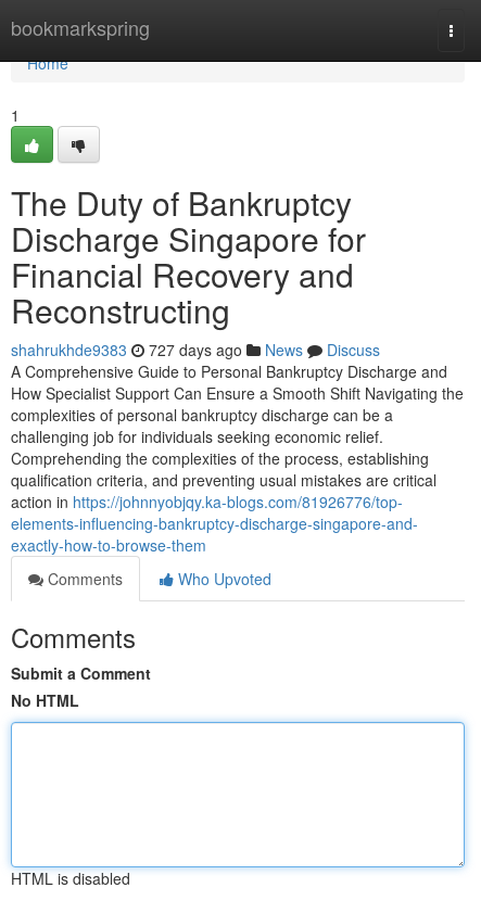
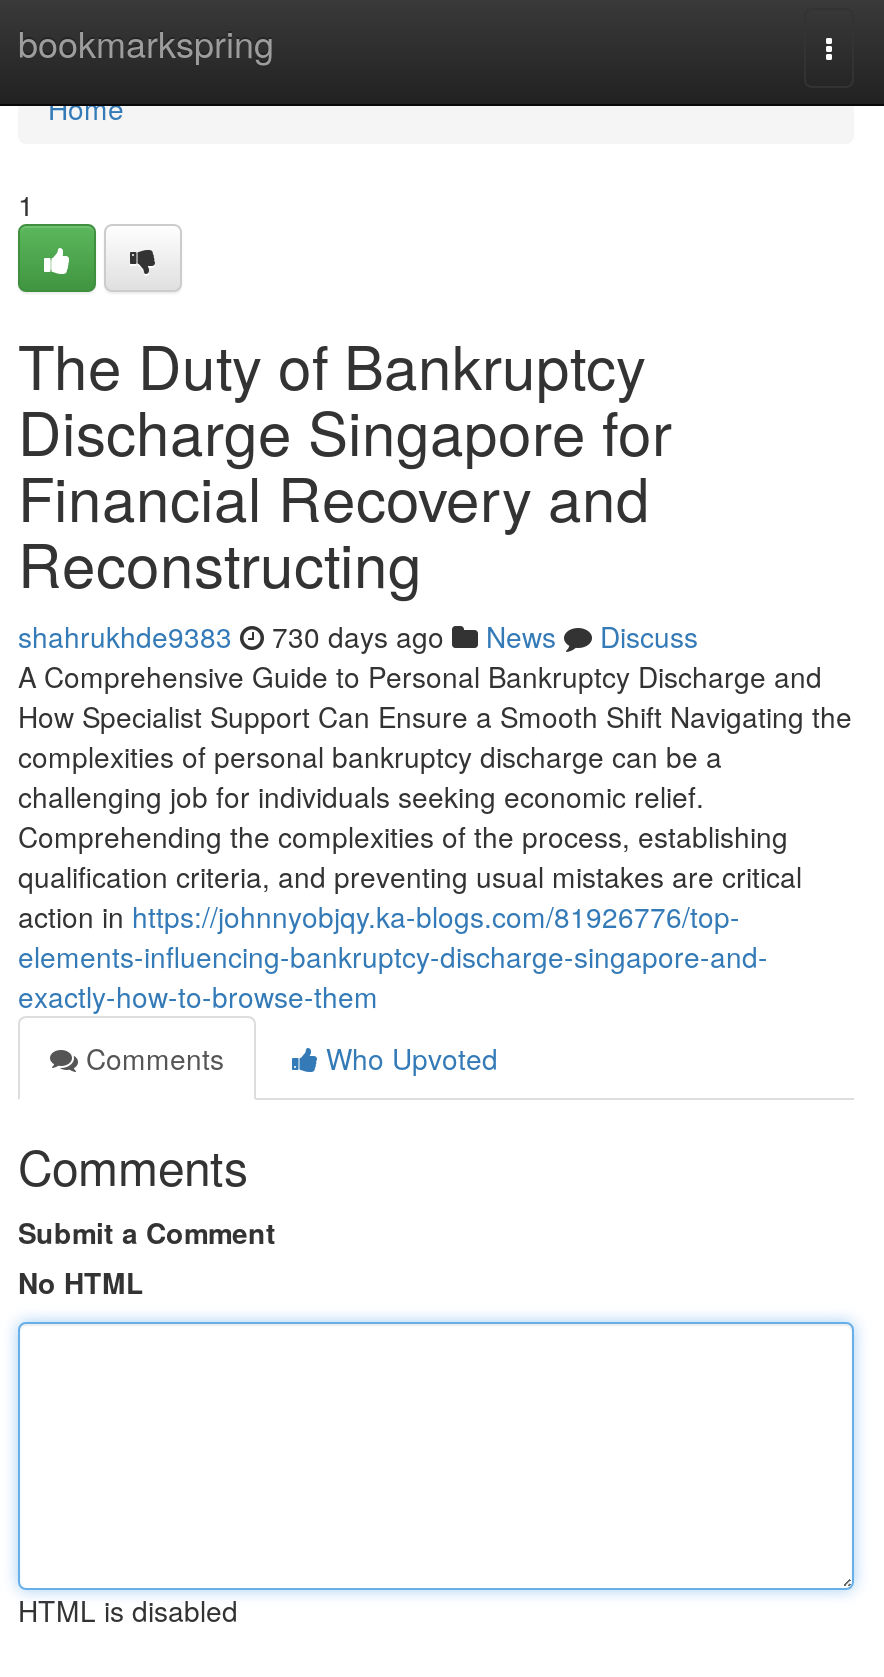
[11,339,380,360] shahrukhde9383 727 days ago News Discuss -> [18,616,698,656] shahrukhde9383 730 days ago News Discuss

